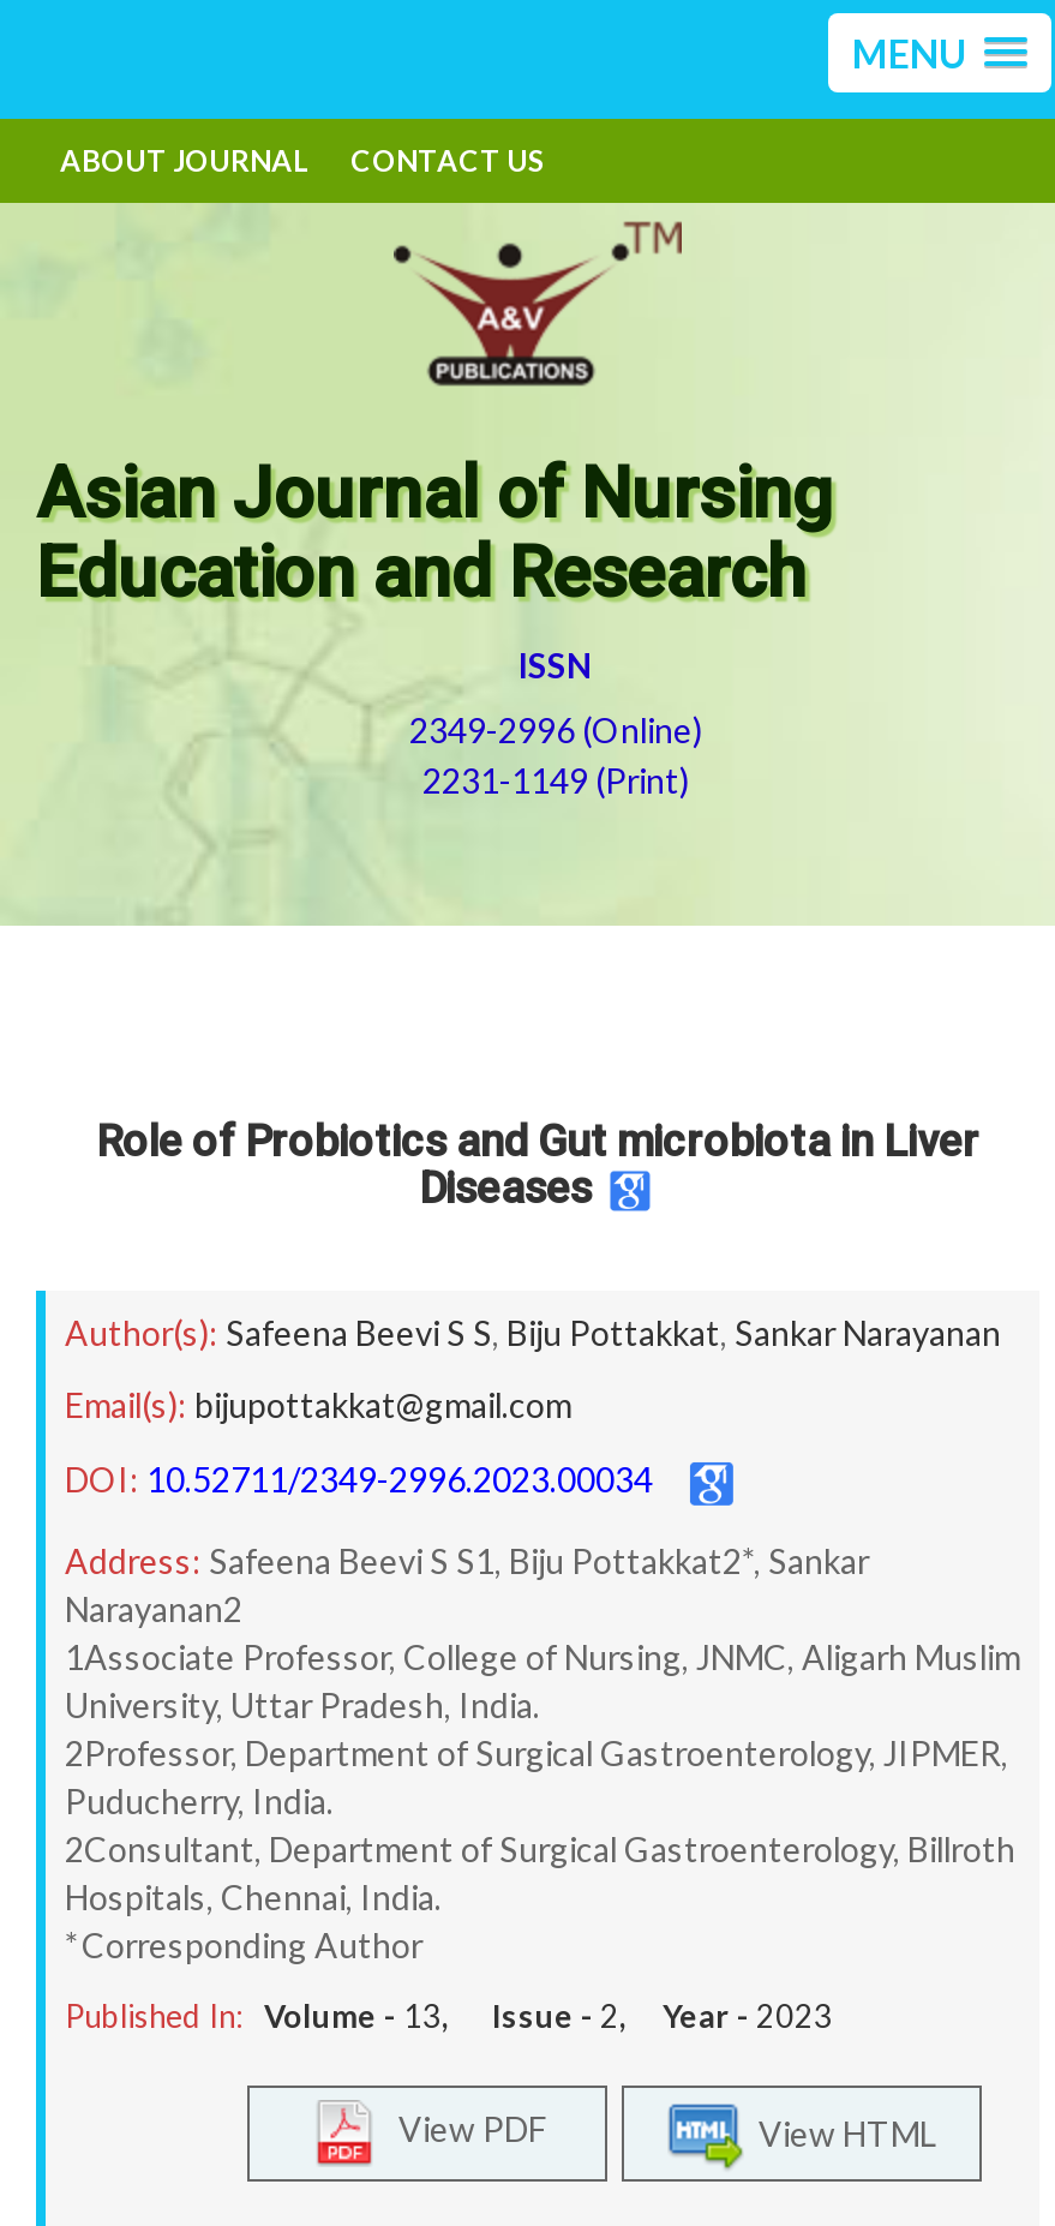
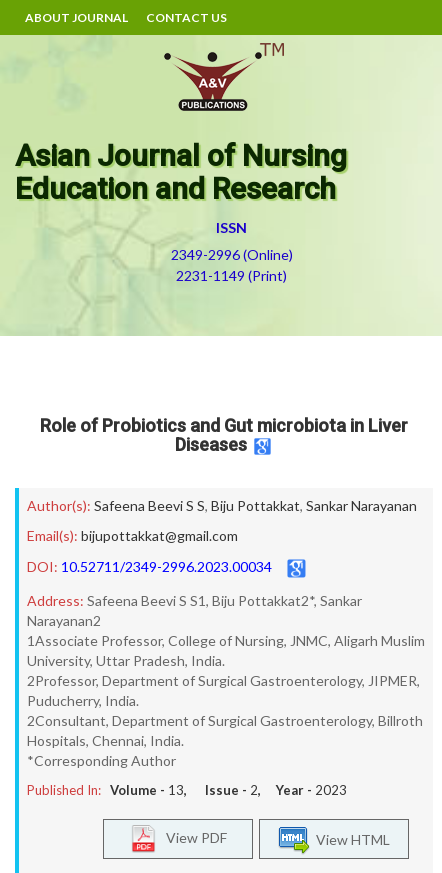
[852,30,967,76] MENU -> none

